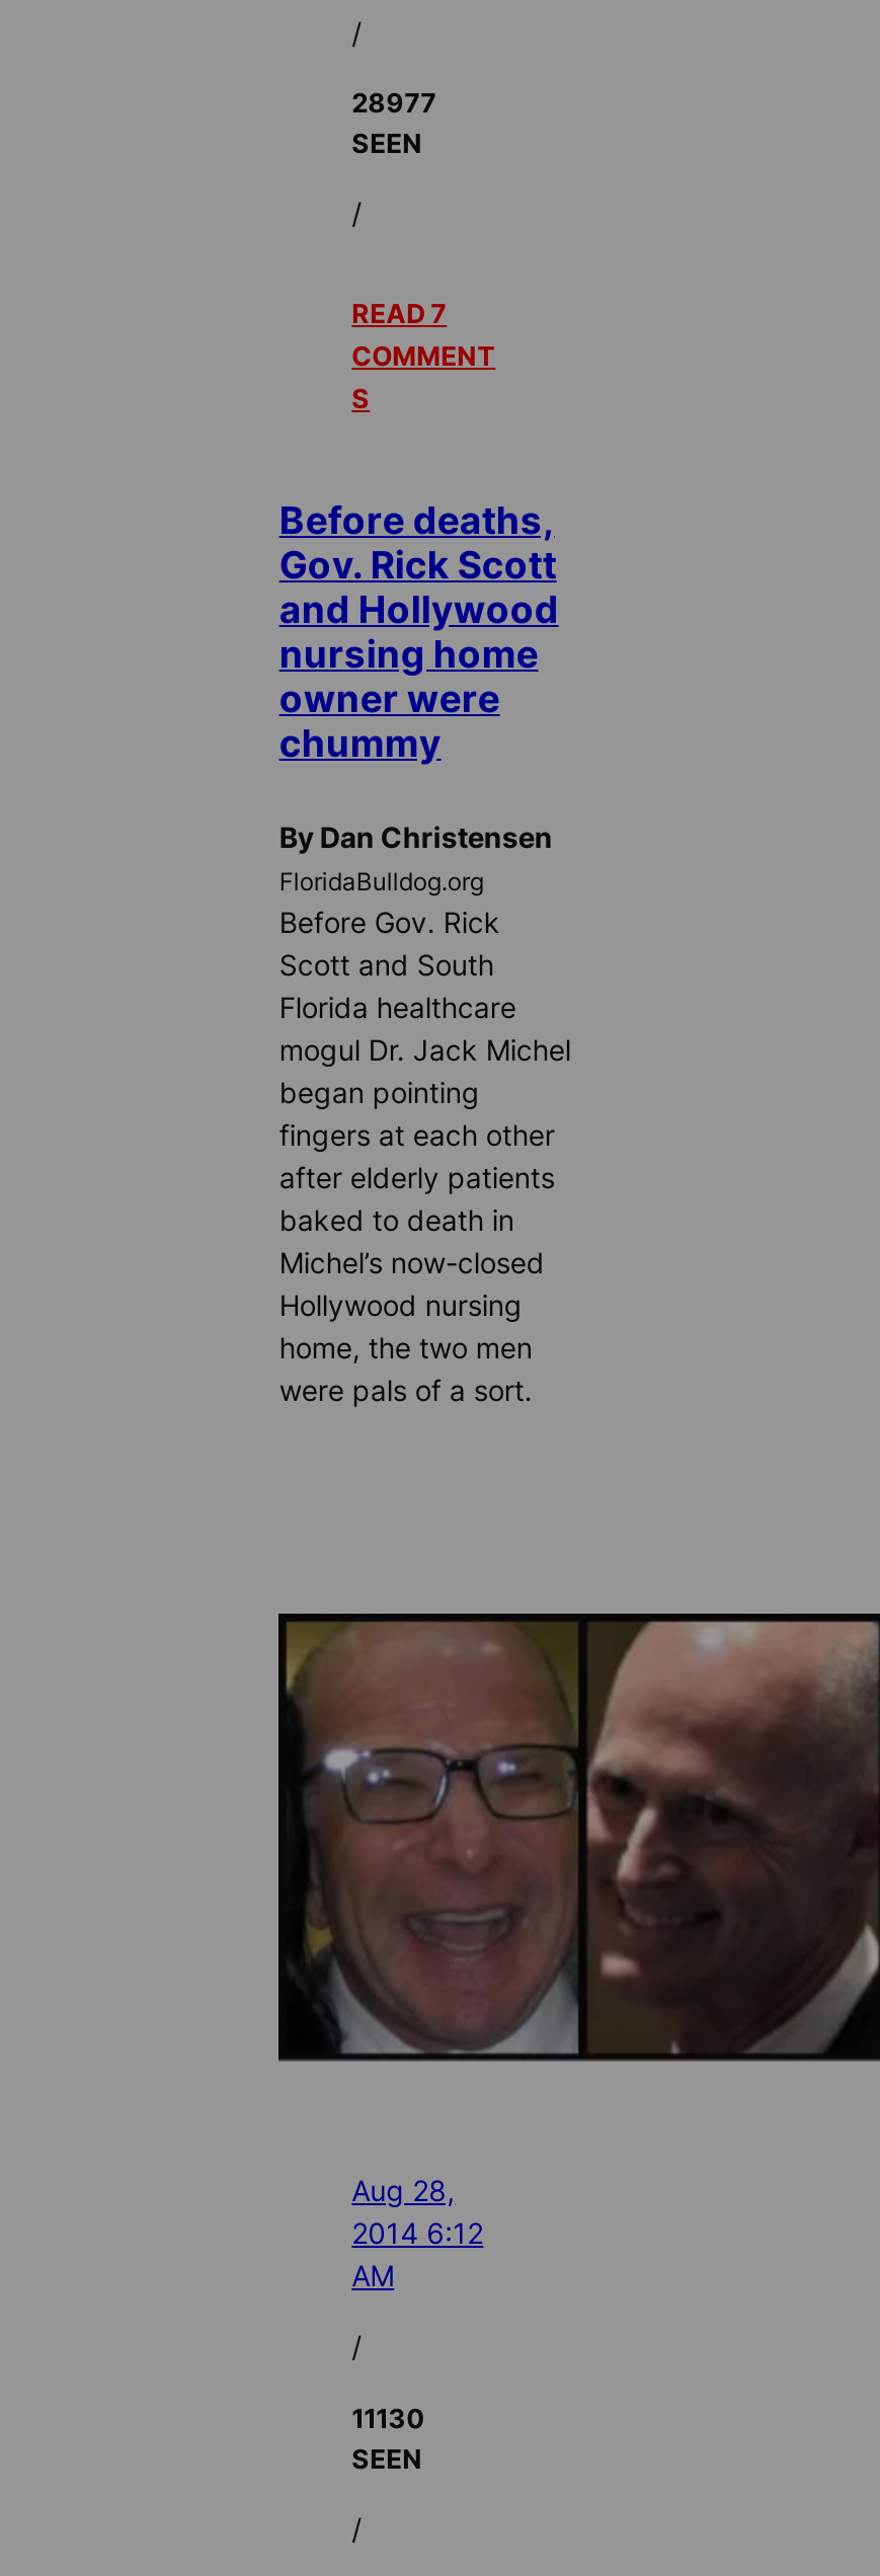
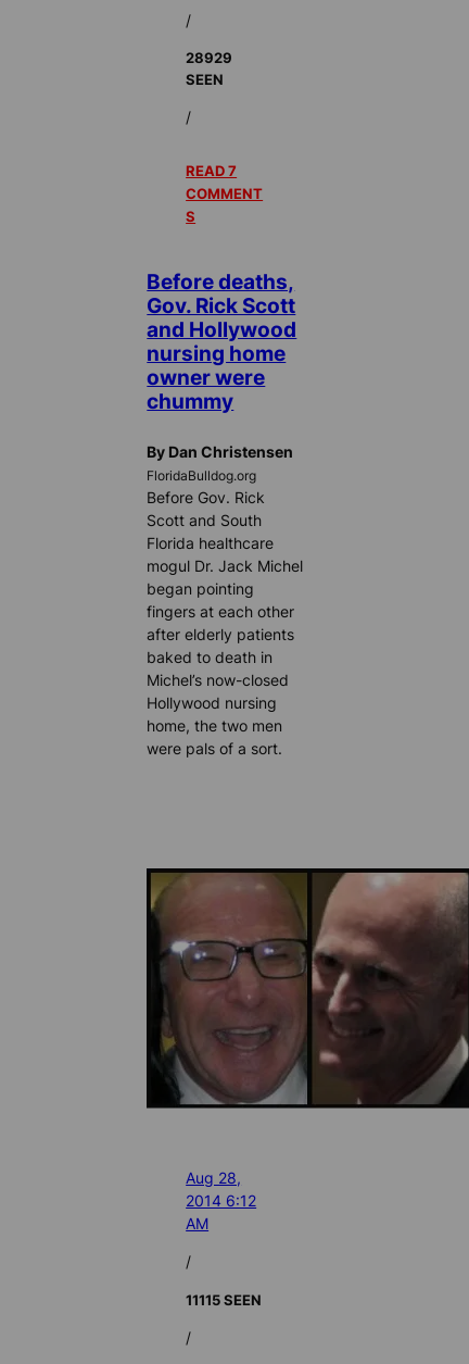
[352,85,437,118] 28977 -> [186,49,232,66] 28929
[352,2401,425,2474] 11130 | SEEN -> [186,1291,262,1308] 11115 SEEN

